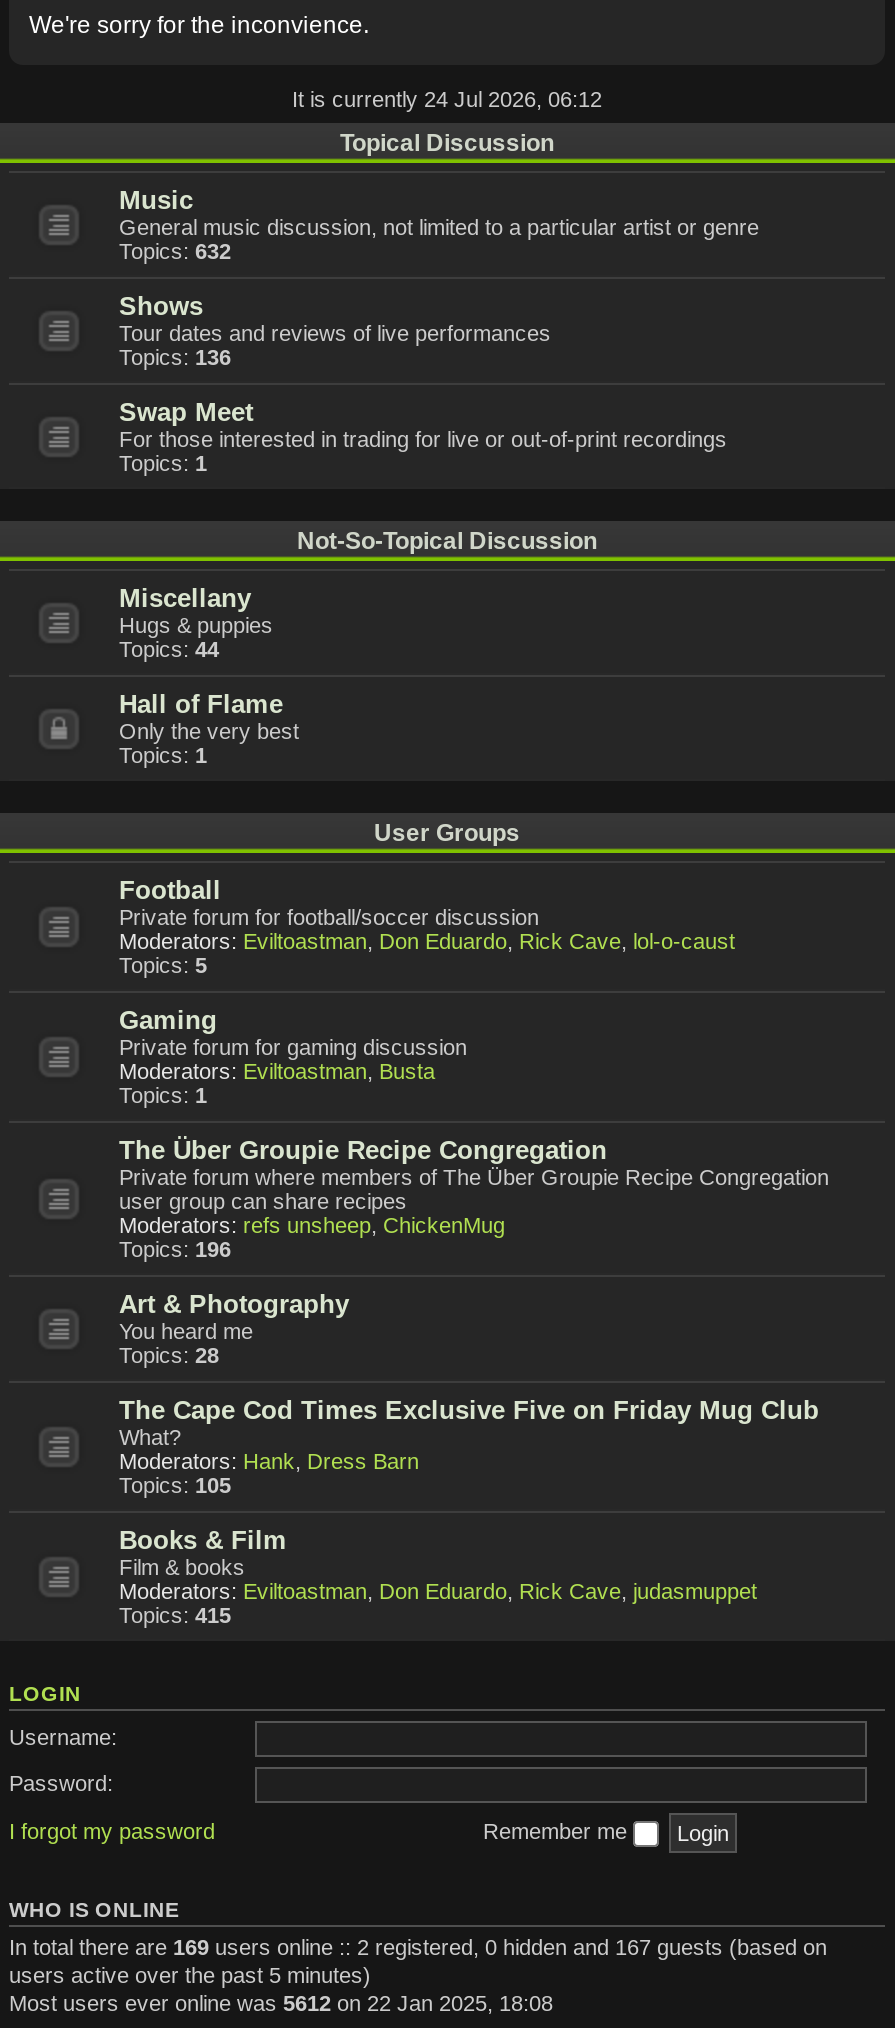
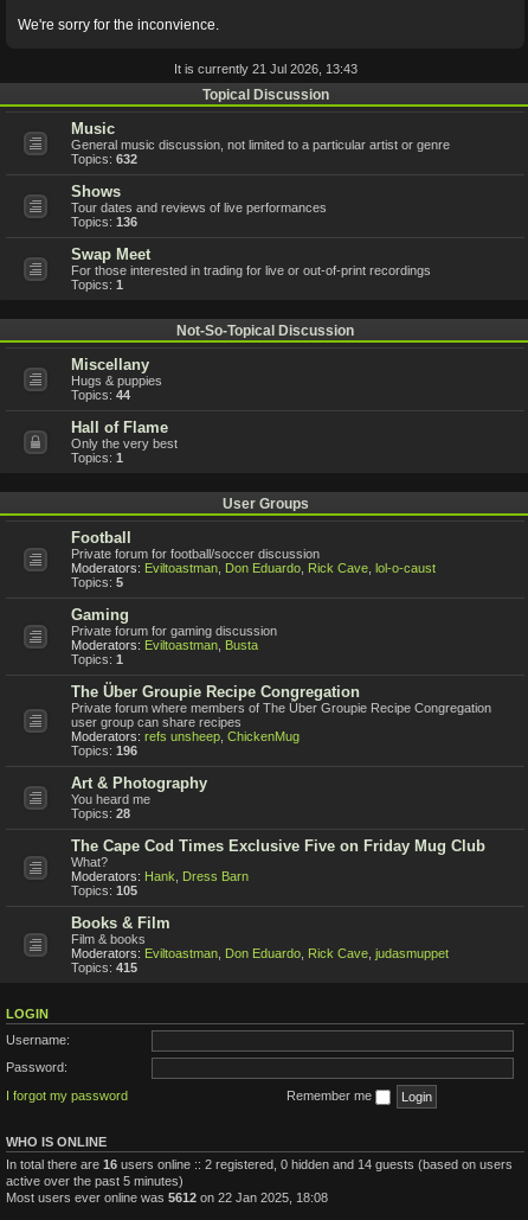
[292,87,602,111] It is currently 24 Jul 2026, 06:12 -> [173,62,357,76] It is currently 21 Jul 2026, 13:43
[9,1934,827,1986] In total there are 169 users online :: 2 registered, 0 hidden and 167 guests (based on | users active over the past 5 minutes) -> [6,1157,513,1187] In total there are 16 users online :: 2 registered, 0 hidden and 14 guests (based on users | active over the past 5 minutes)

